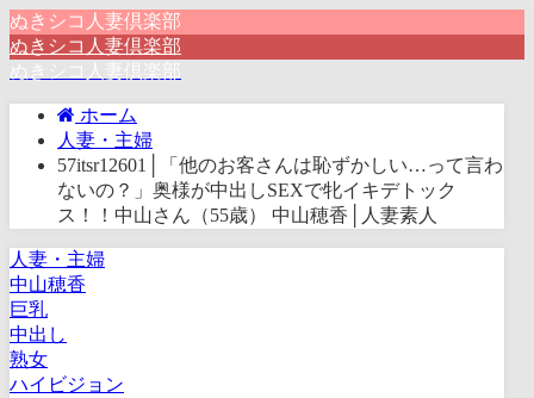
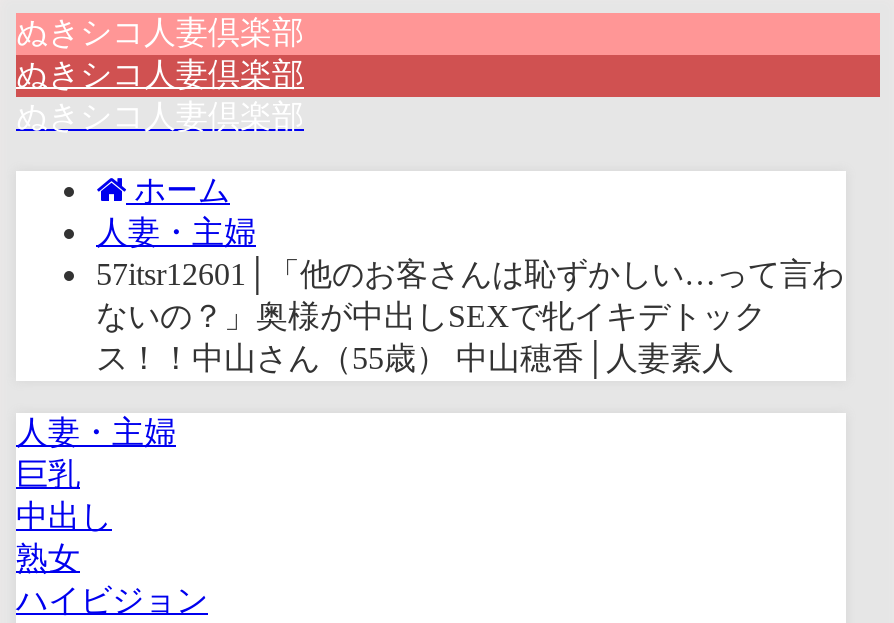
[10,274,86,294] 中山穂香 -> none

